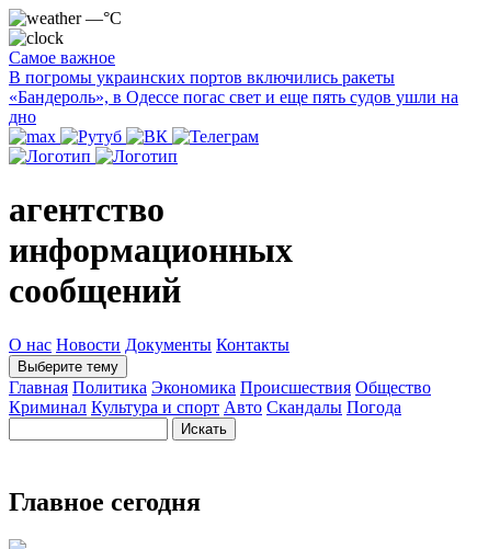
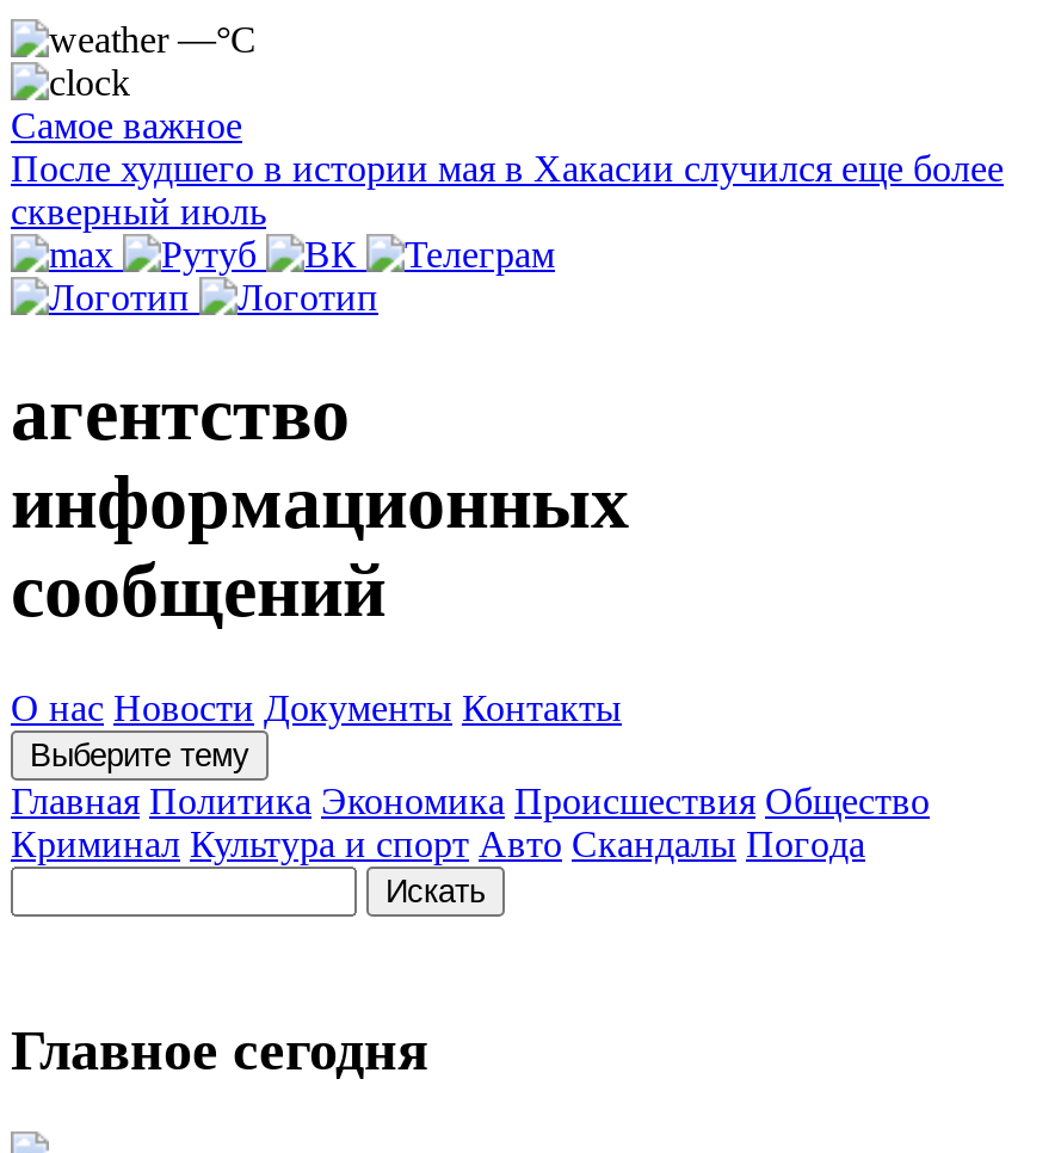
[9,68,458,126] В погромы украинских портов включились ракеты | «Бандероль», в Одессе погас свет и еще пять судов ушли на | дно -> [11,148,1004,232] После худшего в истории мая в Хакасии случился еще более | скверный июль

